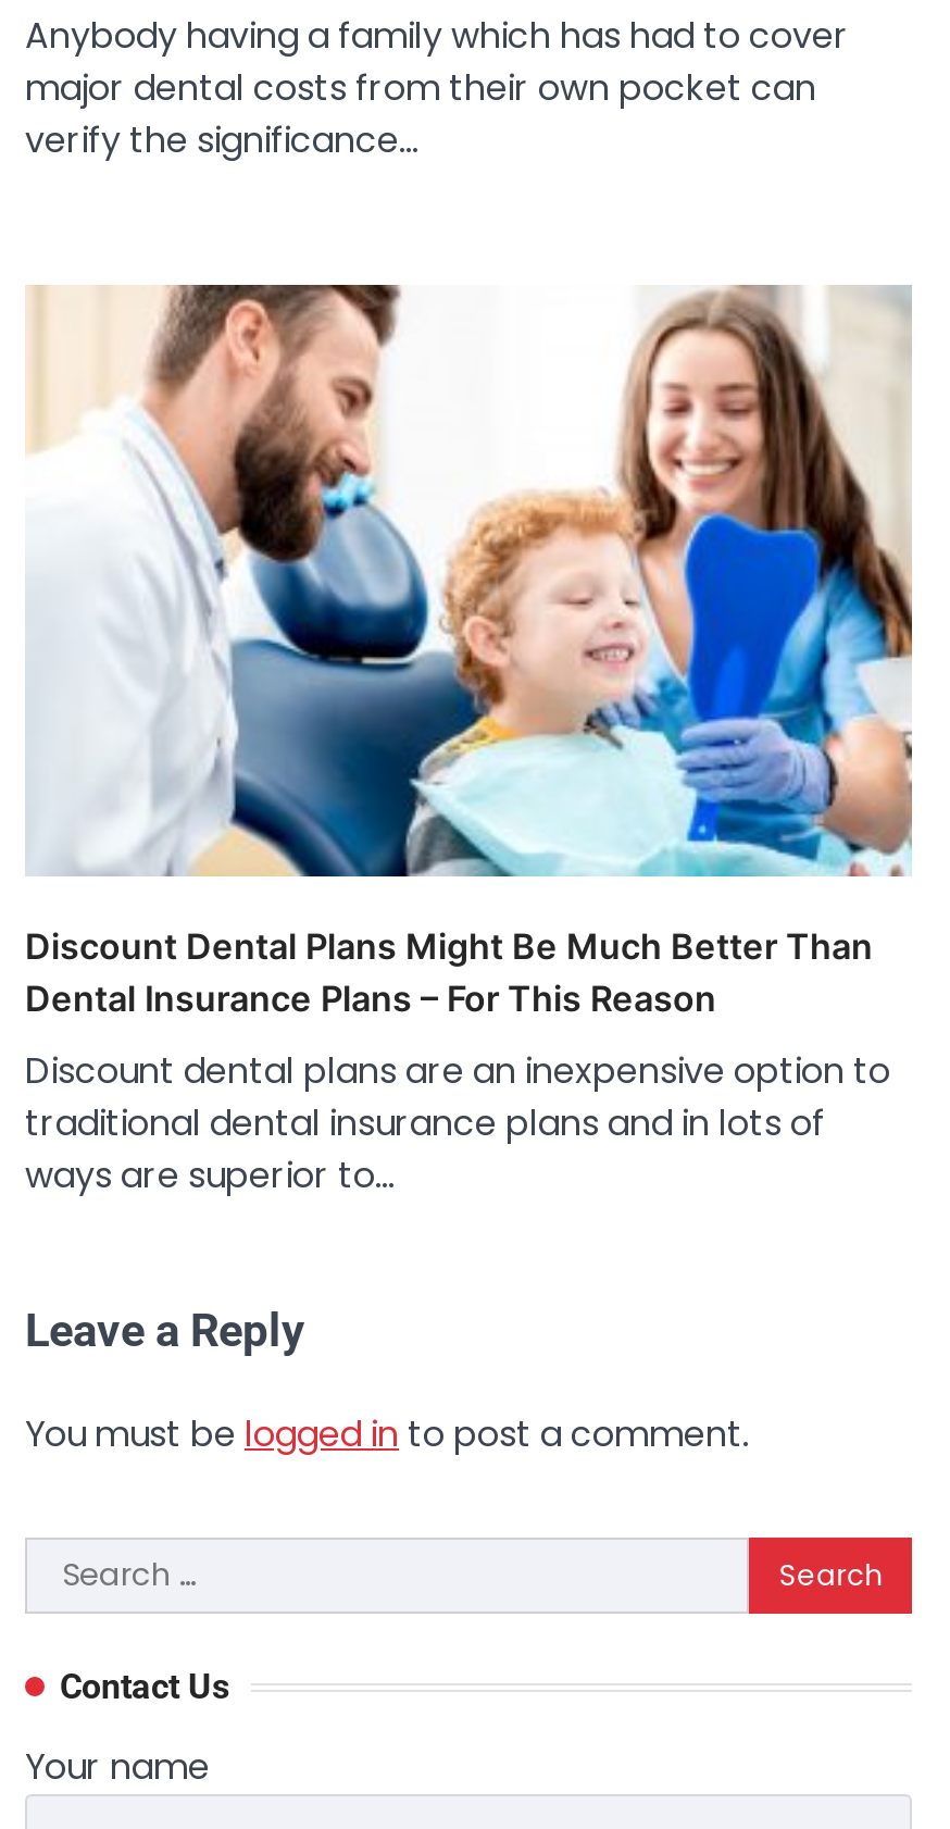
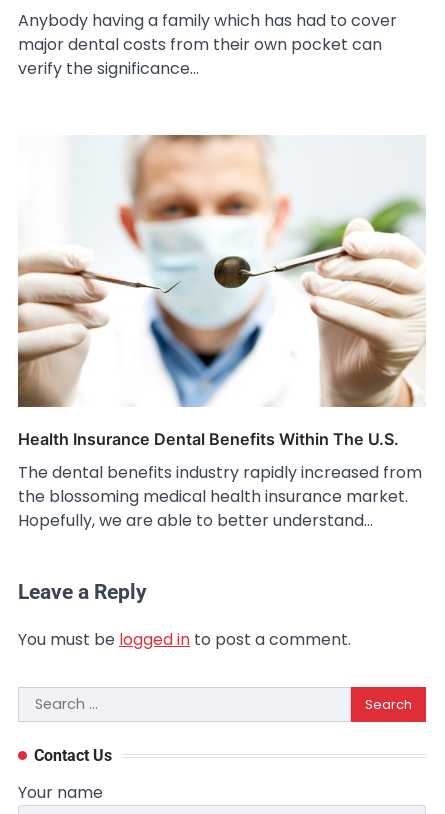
[25,283,914,1020] [image] | Discount Dental Plans Might Be Much Better Than | Dental Insurance Plans – For This Reason -> [17,134,425,449] [image] | Health Insurance Dental Benefits Within The U.S.
[25,1046,890,1201] Discount dental plans are an inexpensive option to | traditional dental insurance plans and in lots of | ways are superior to… -> [18,461,422,532] The dental benefits industry rapidly increased from | the blossoming medical health insurance market. | Hopefully, we are able to better understand…

